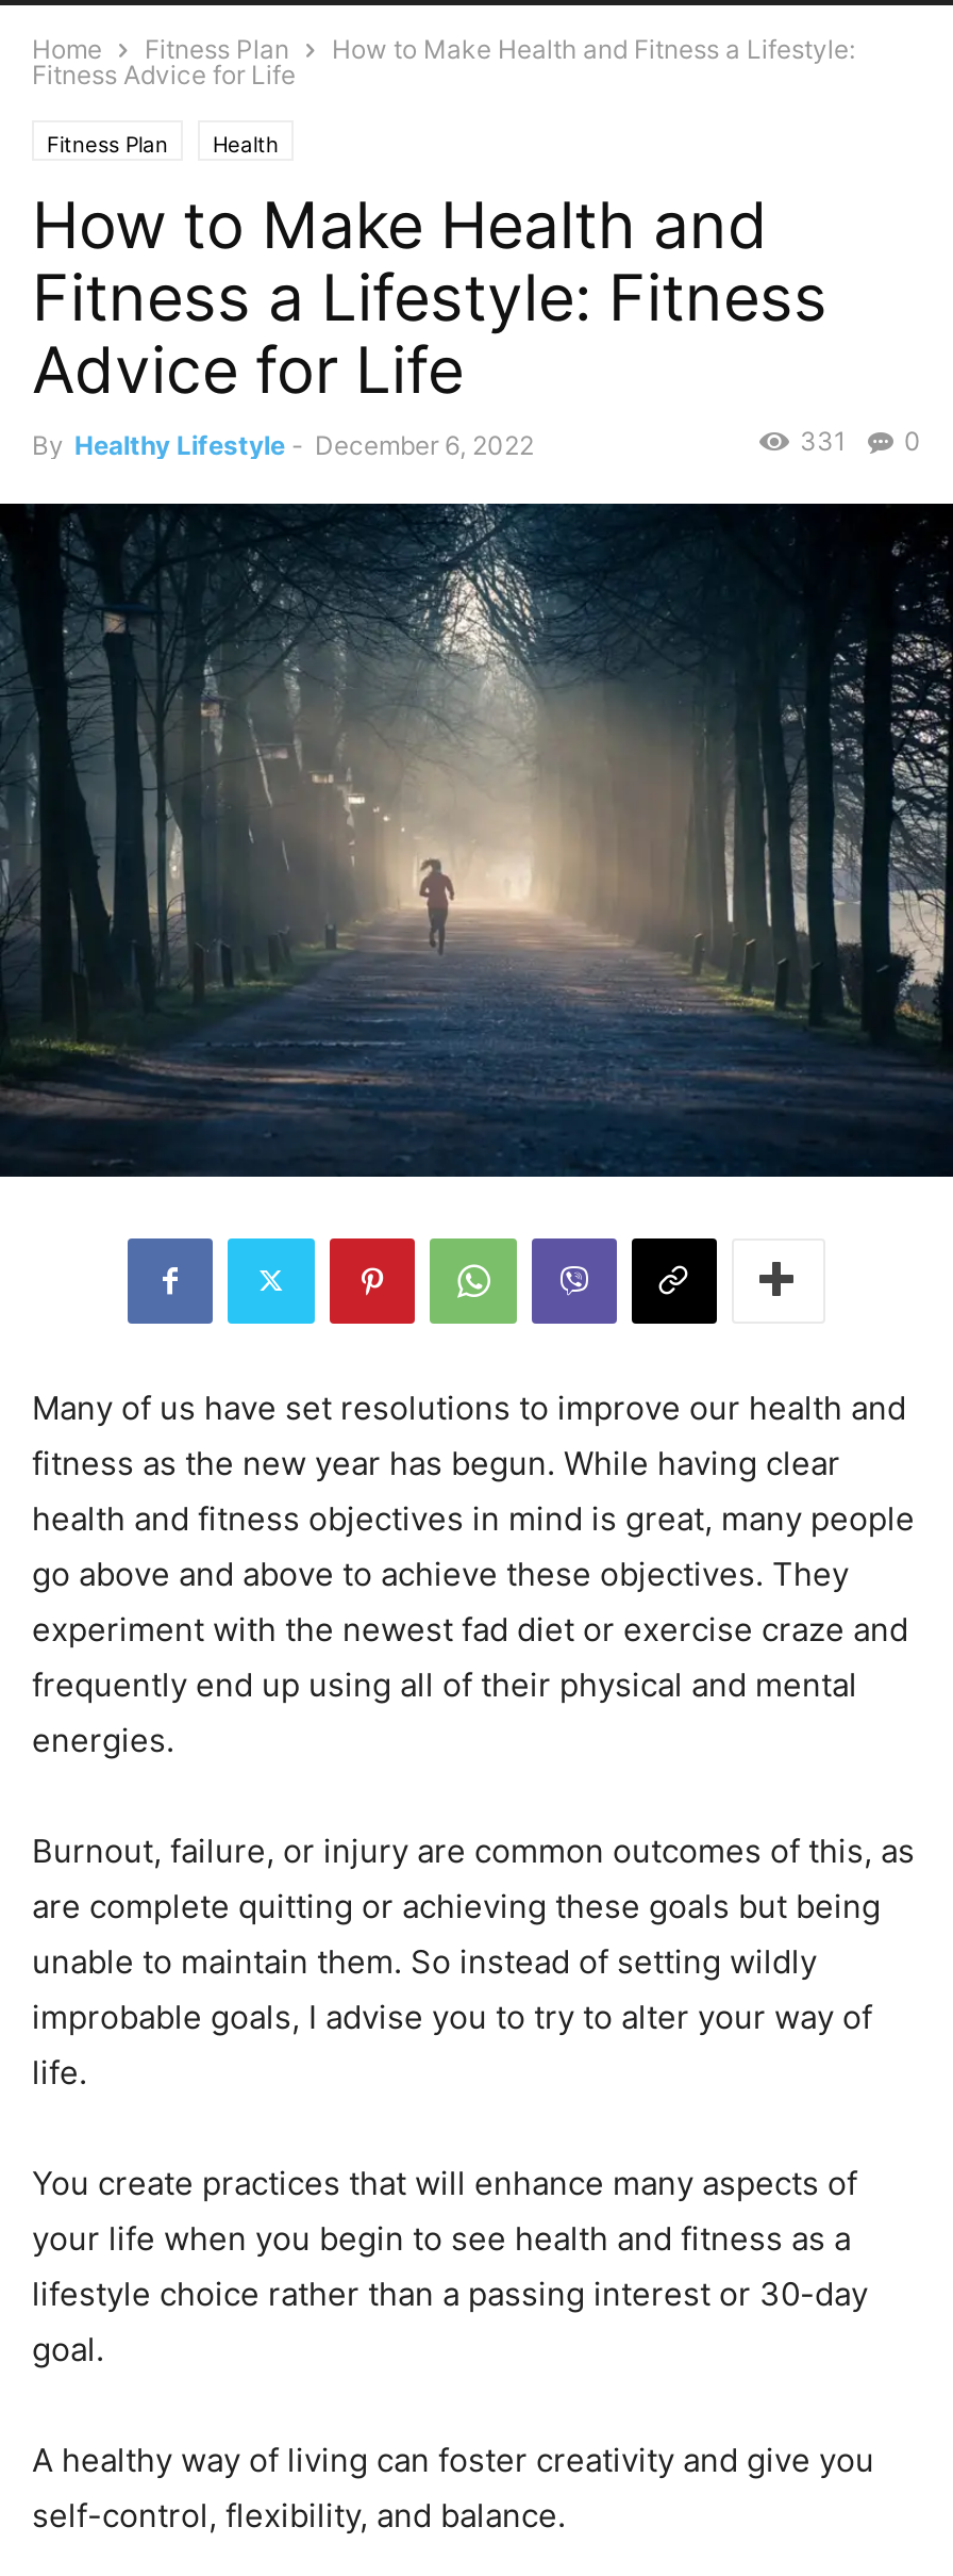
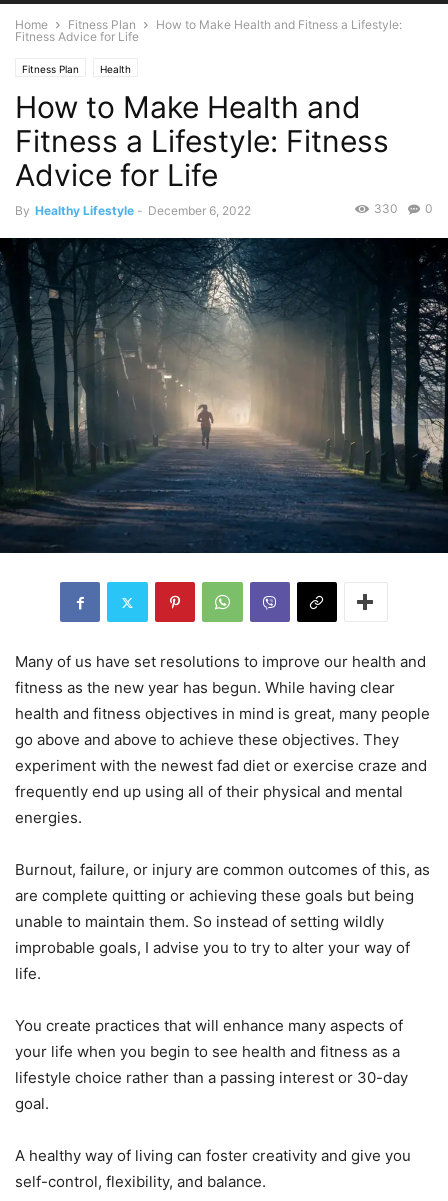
[800,425,921,457] 331 0 -> [374,201,433,216] 330 0

